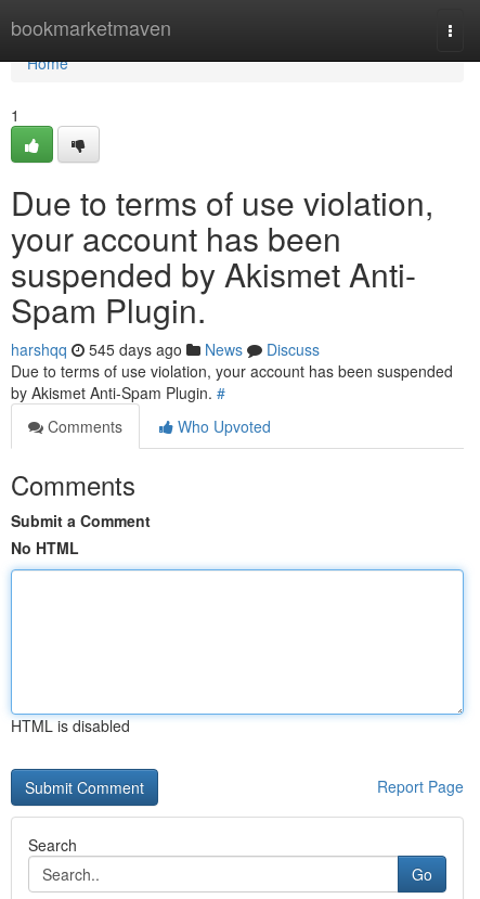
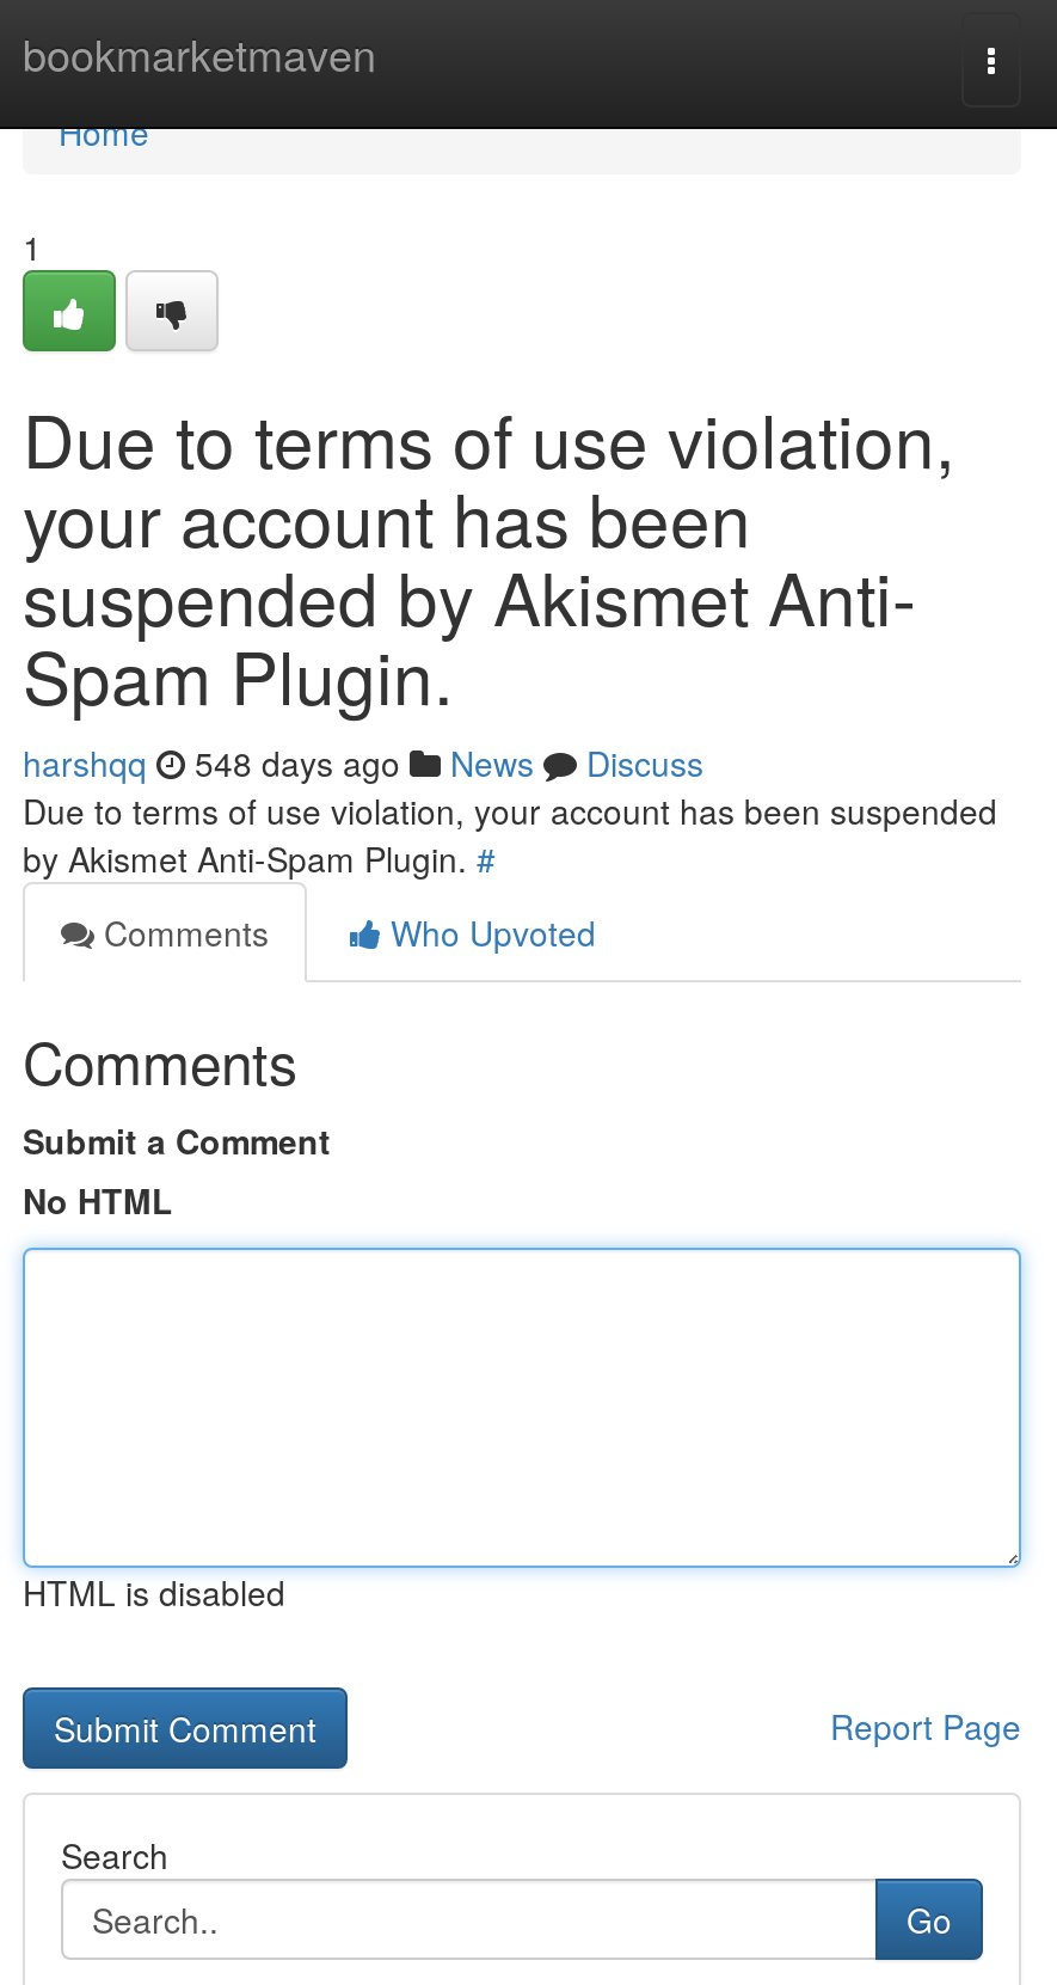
[11,338,320,360] harshqq 545 days ago News Discuss -> [23,739,703,786] harshqq 548 days ago News Discuss

